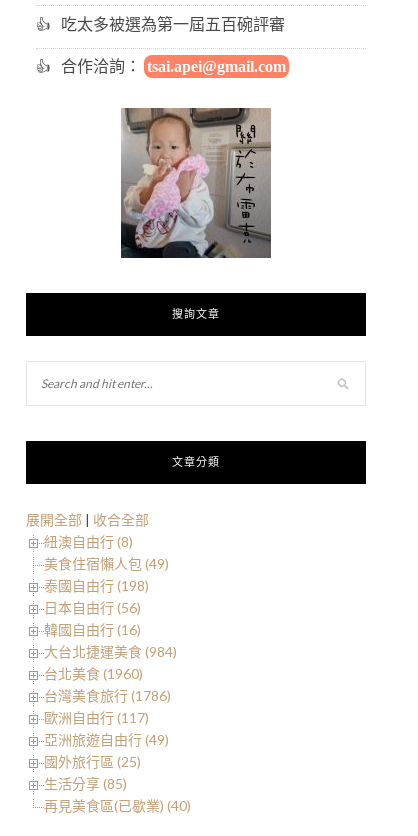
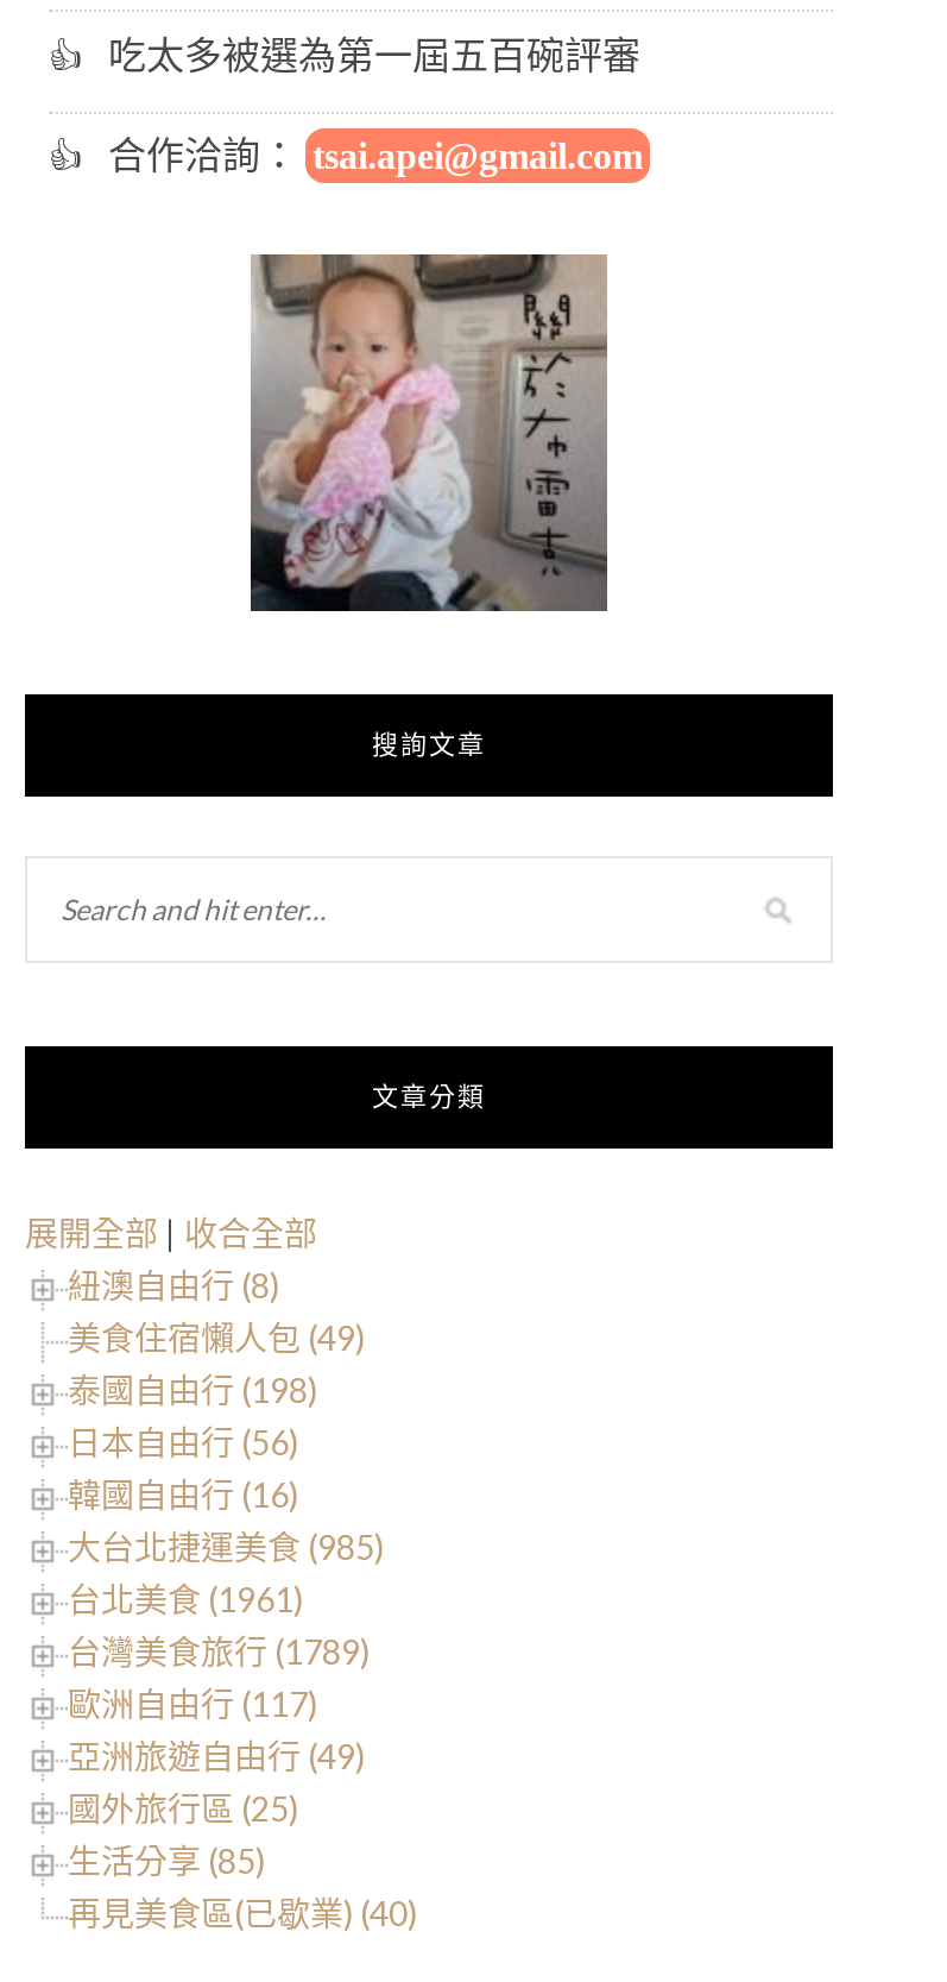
[44,643,177,660] 大台北捷運美食 (984) -> [68,1528,384,1568] 大台北捷運美食 (985)
[44,665,143,682] 台北美食 (1960) -> [68,1580,303,1620] 台北美食 (1961)
[44,687,171,704] 台灣美食旅行 (1786) -> [68,1632,370,1673] 台灣美食旅行 (1789)

